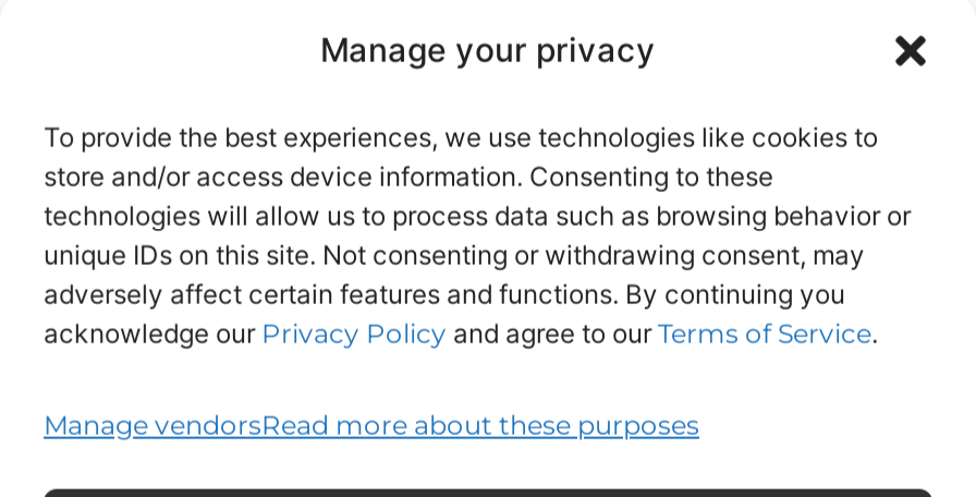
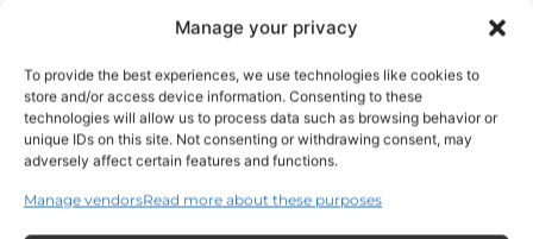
[44,278,878,350] adversely affect certain features and functions. By continuing you | acknowledge our Privacy Policy and agree to ourTerms of Service. -> [24,152,338,169] adversely affect certain features and functions.

